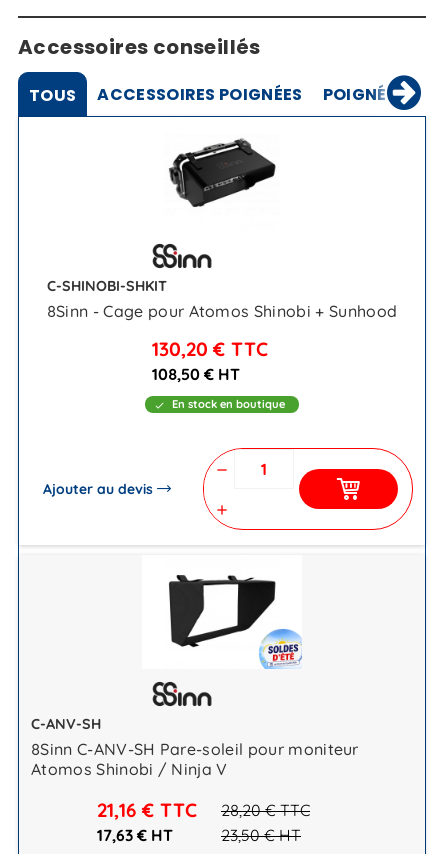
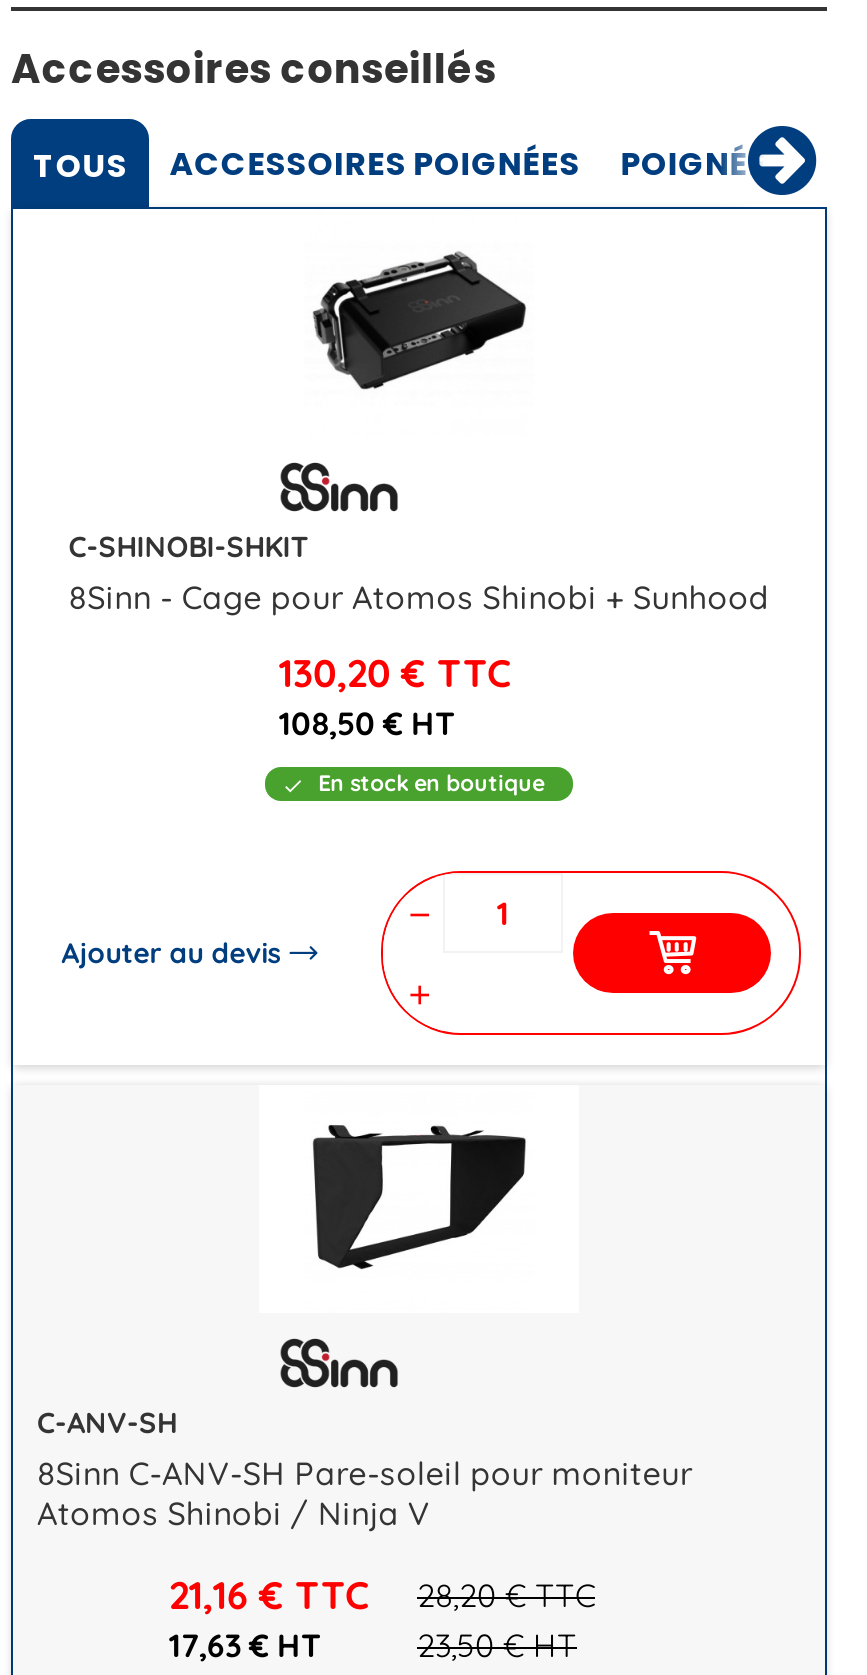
[258,628,302,670] [image] -> none

